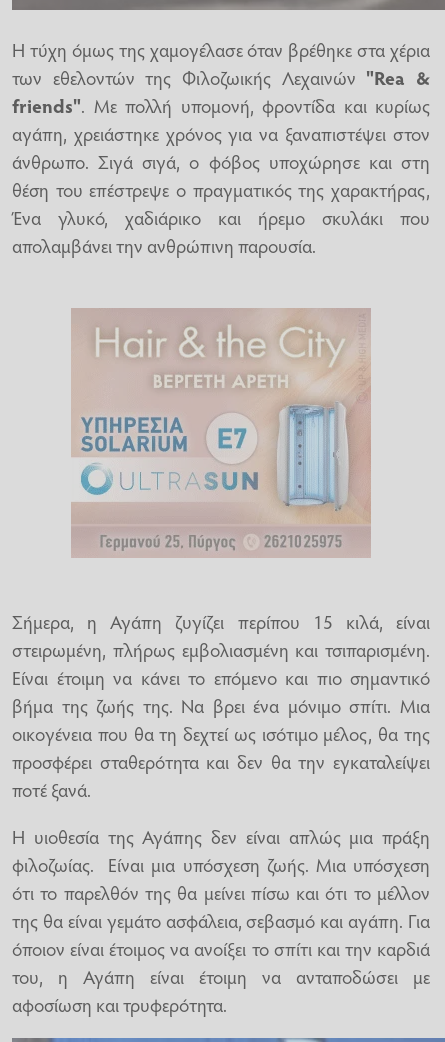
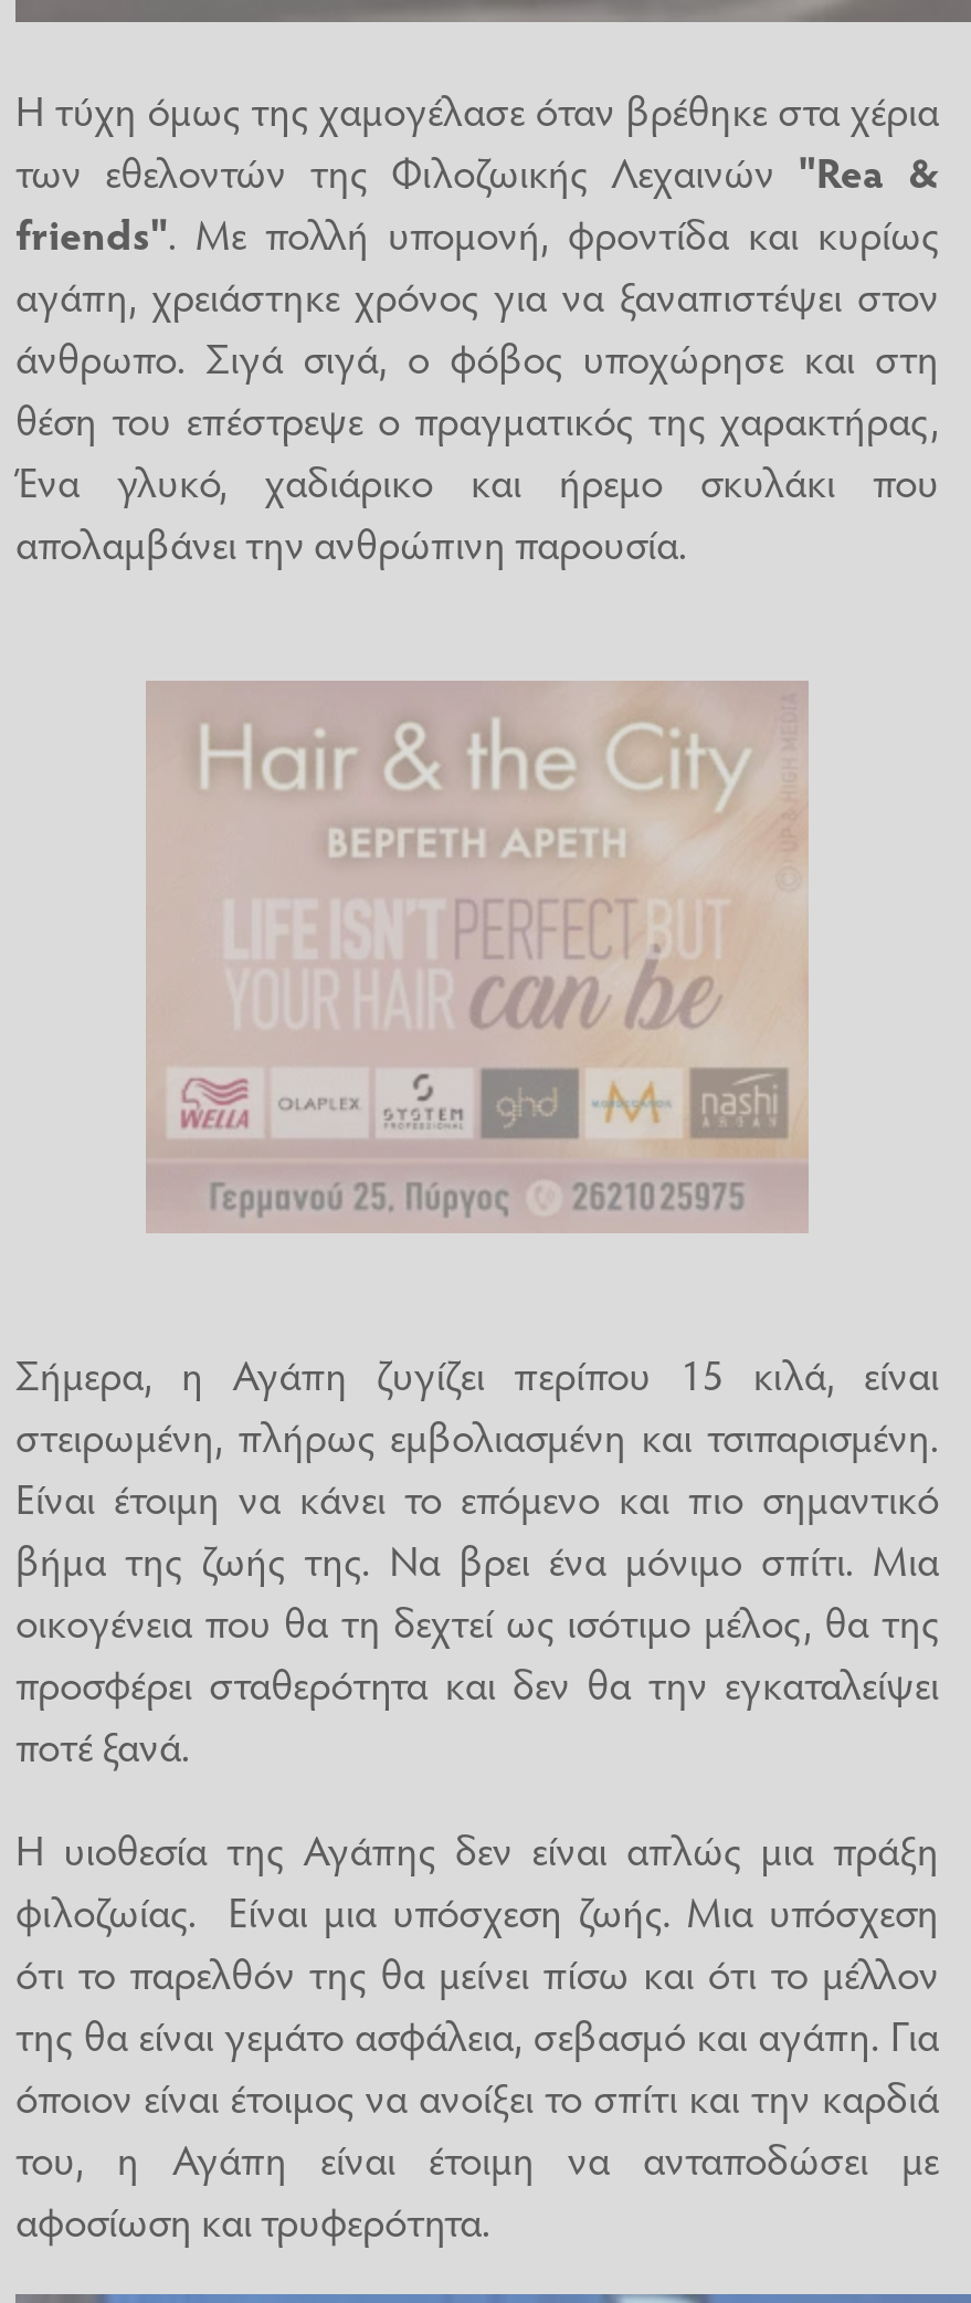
[71,386,371,516] [image] -> [144,855,809,1140] [image]

